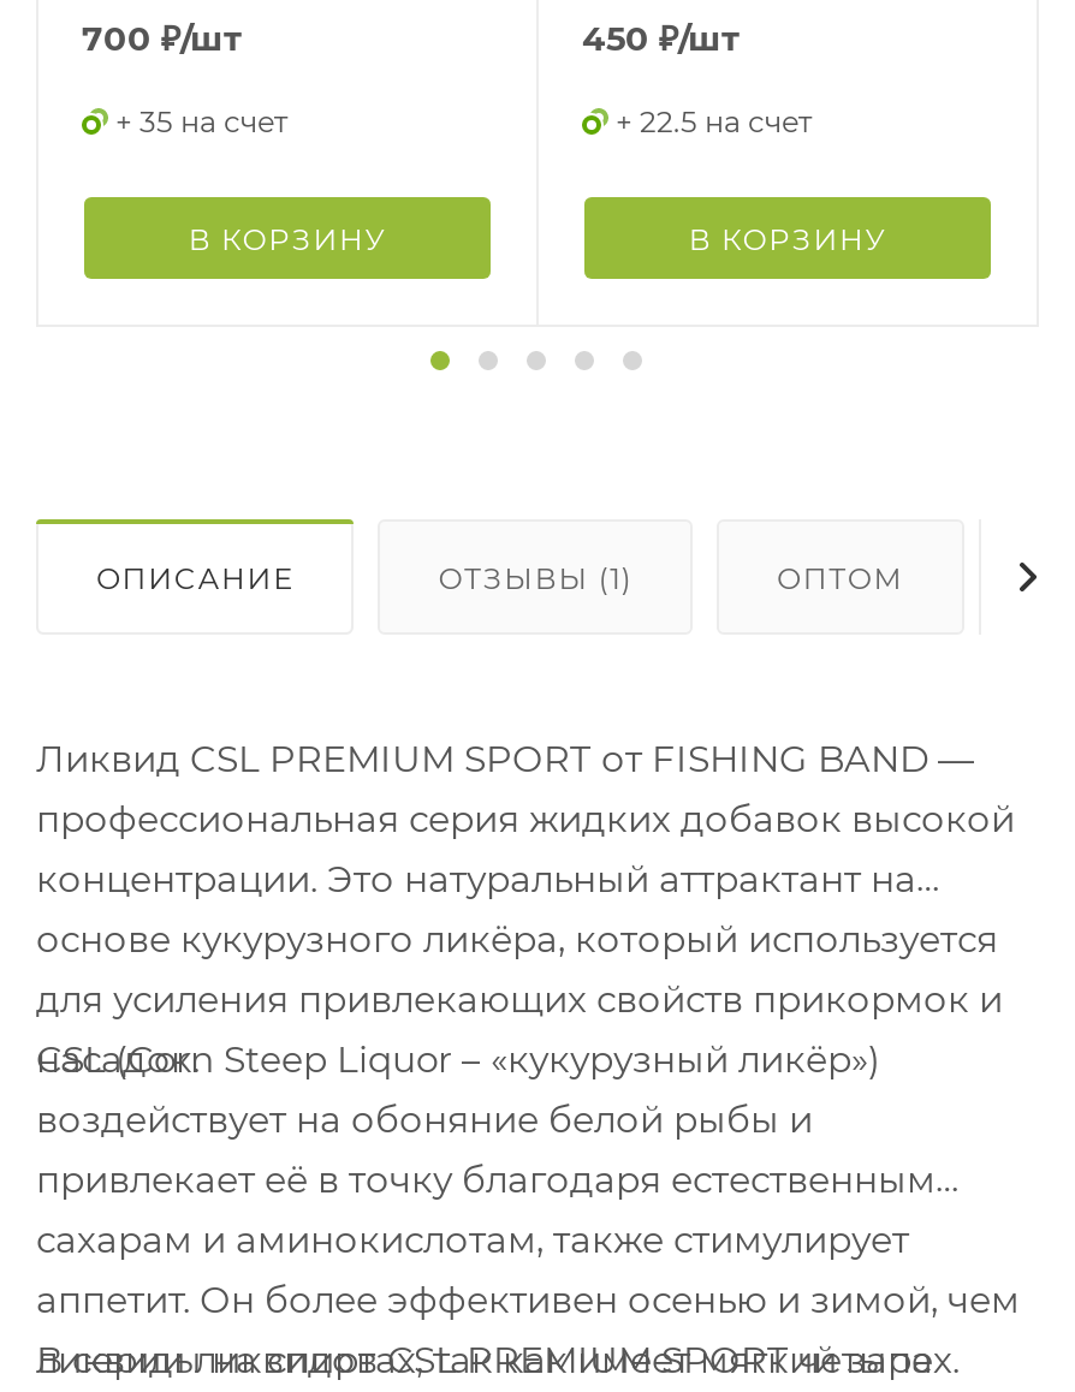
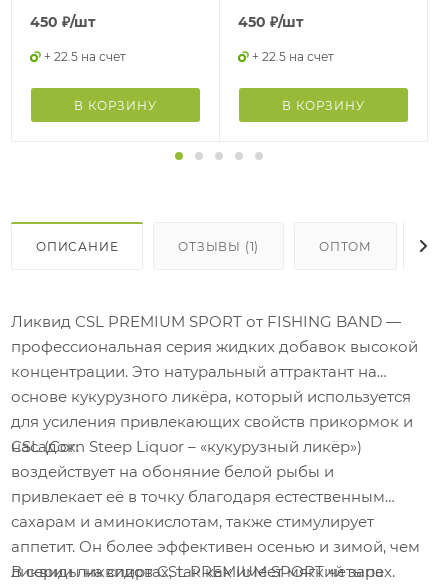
[82,16,240,59] 700 ₽/шт -> [30,13,95,31] 450 ₽/шт
[115,102,289,138] + 35 на счет -> [44,49,126,64] + 22.5 на счет

